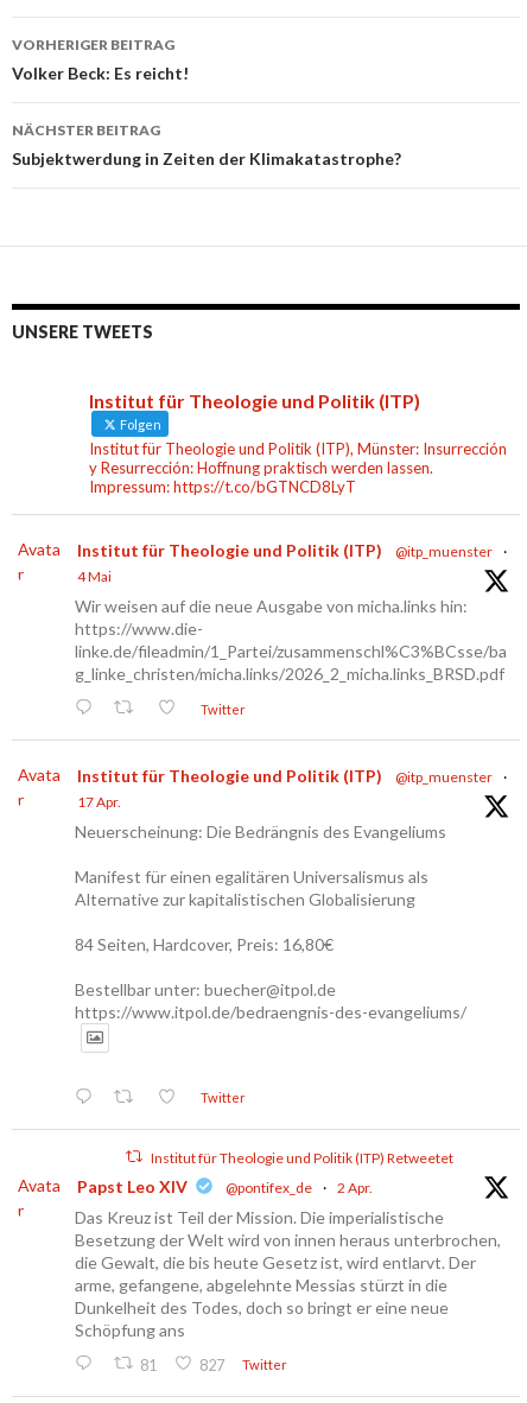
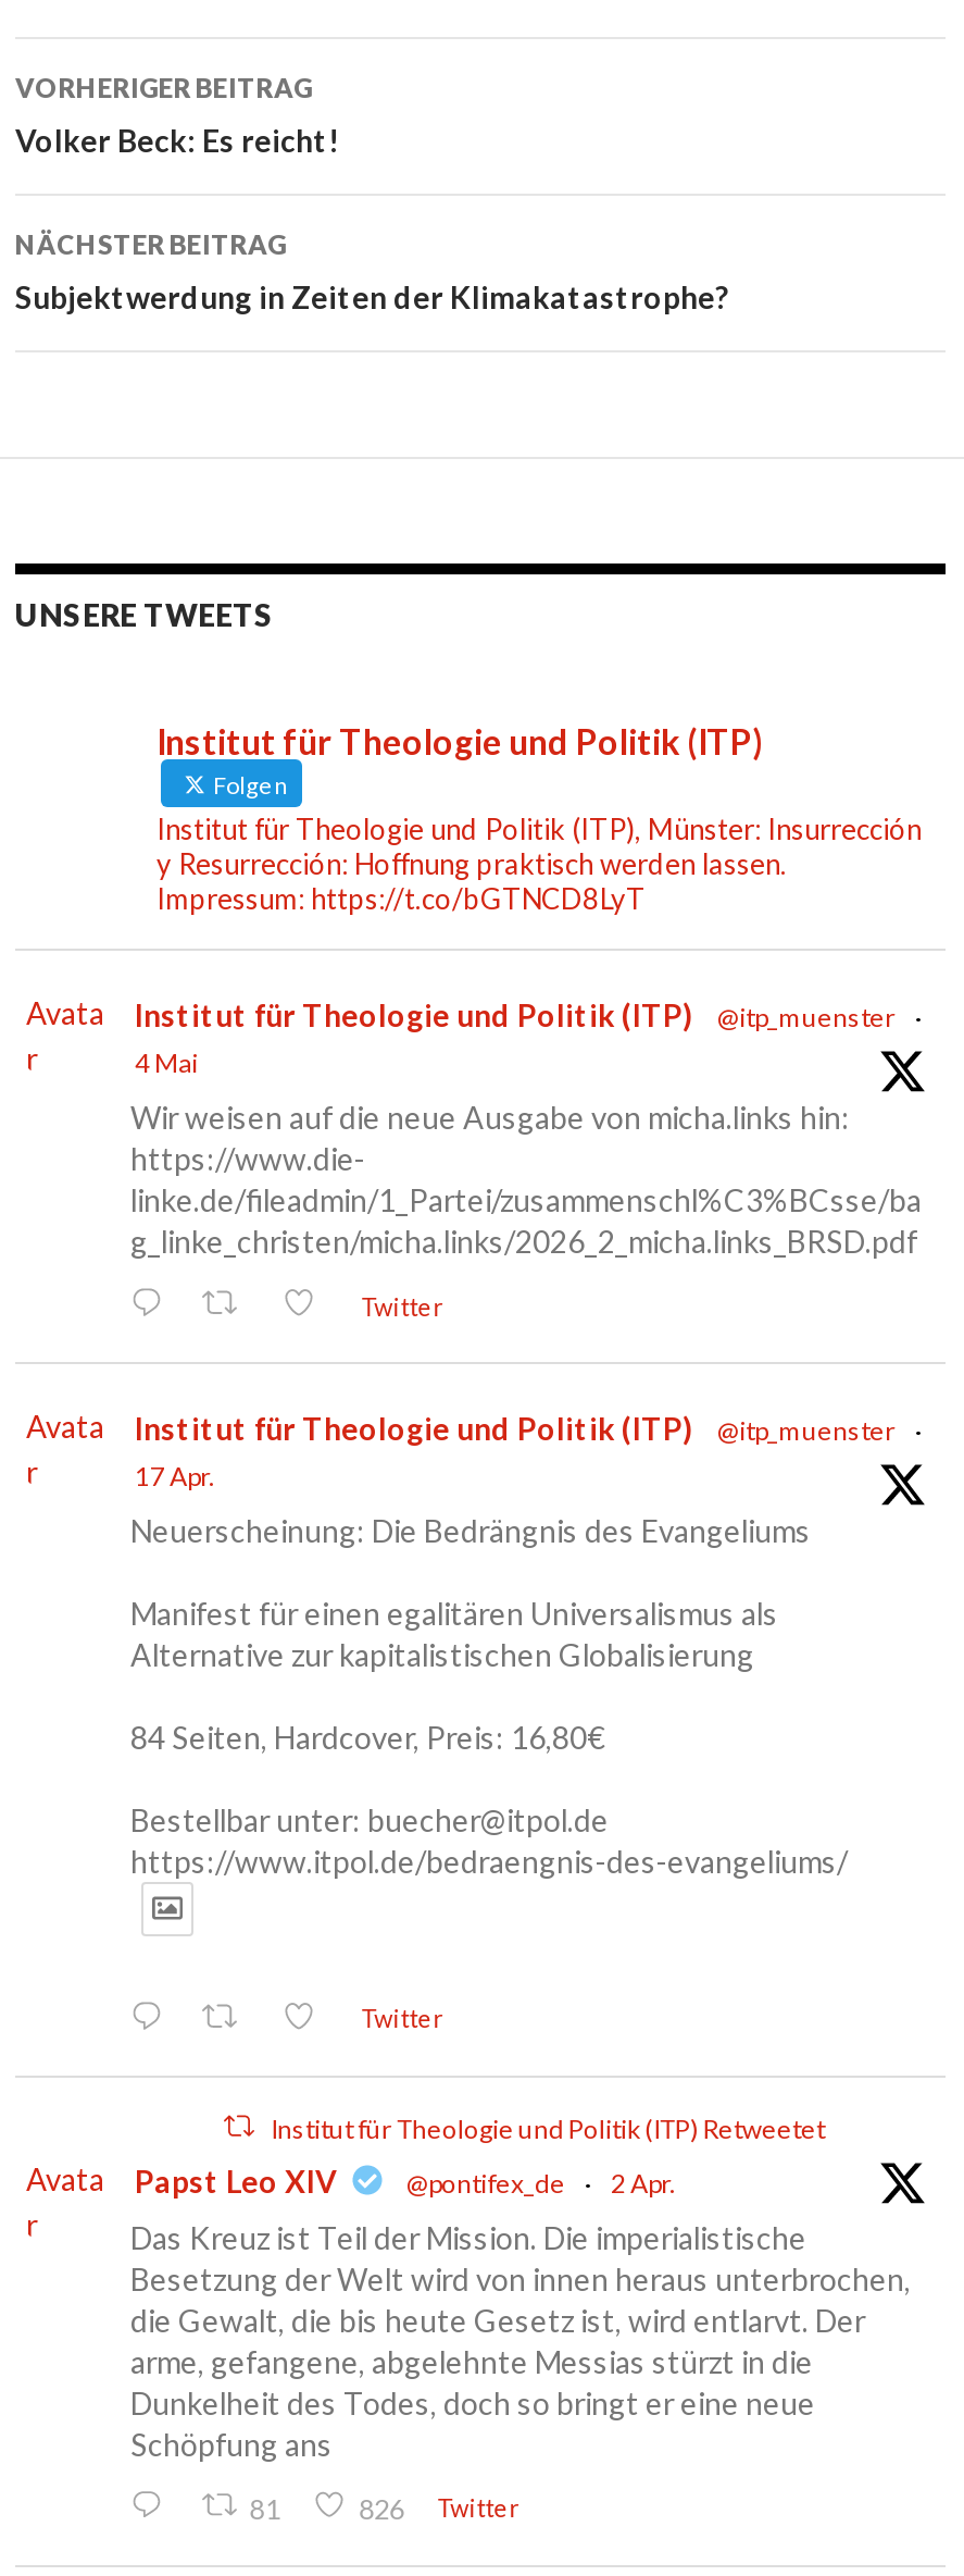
[200,1356,287,1374] 827 Twitter -> [359,2492,520,2525] 826 Twitter

